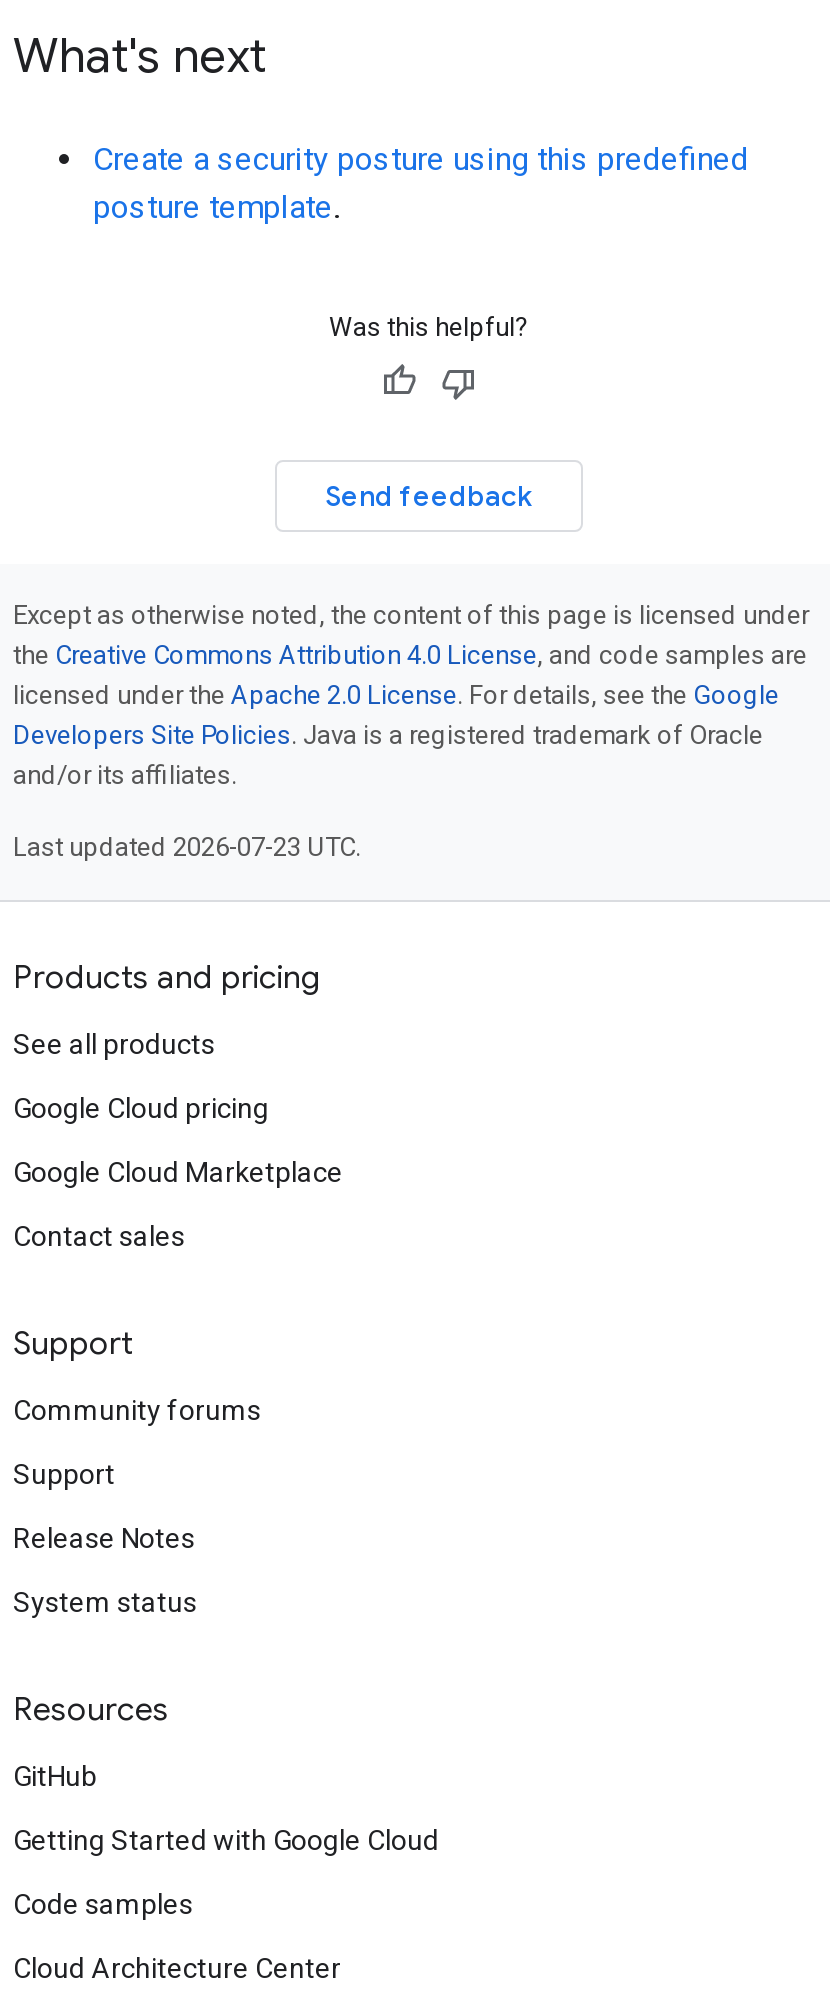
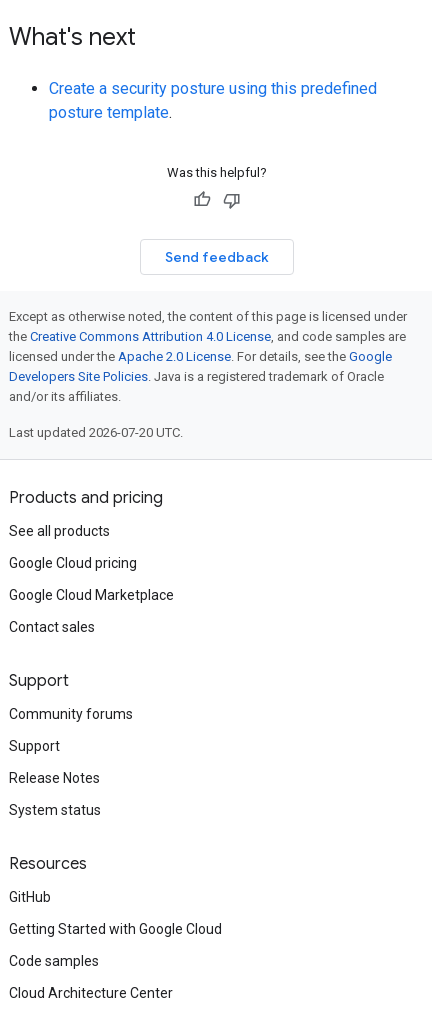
[13,832,361,862] Last updated 2026-07-23 UTC. -> [9,425,183,440] Last updated 2026-07-20 UTC.

